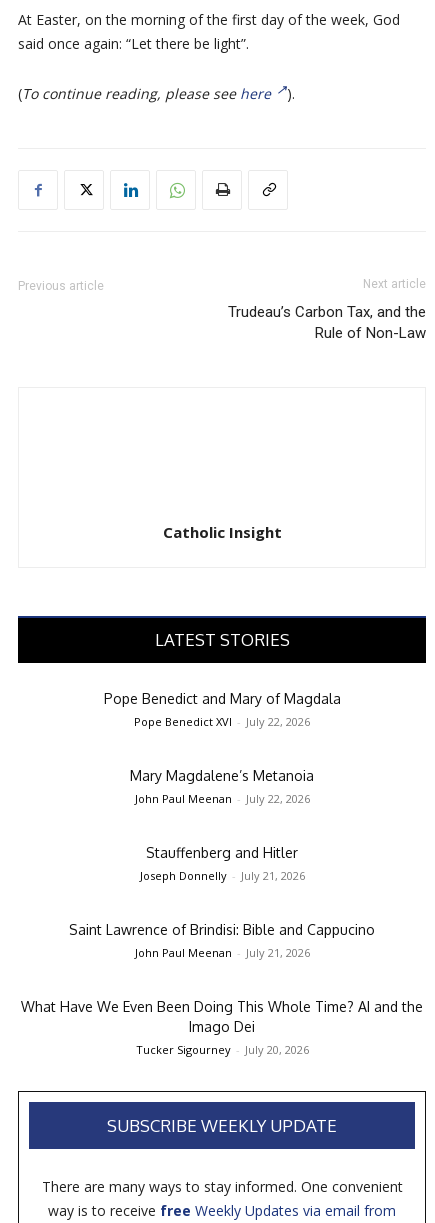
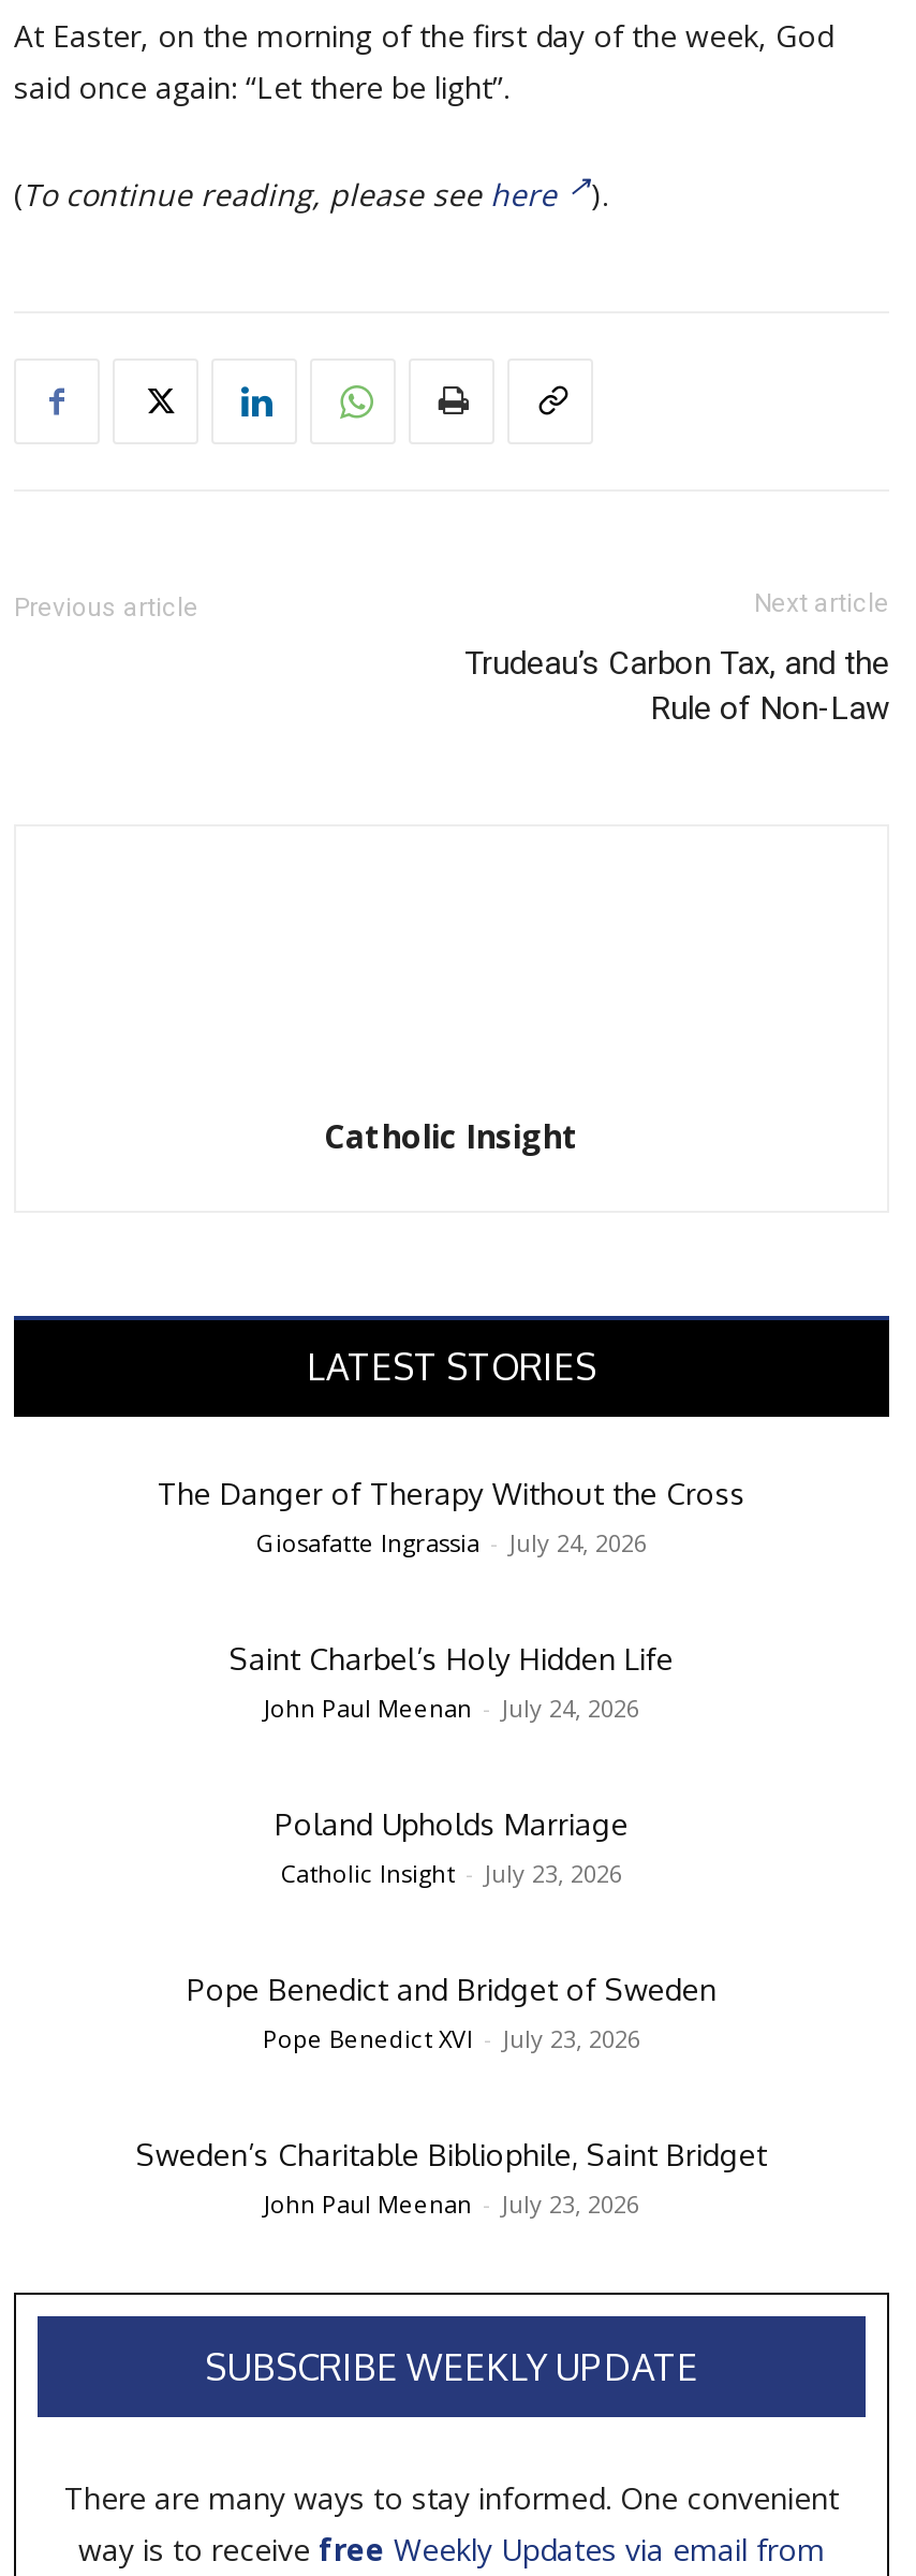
[103,690,340,729] Pope Benedict and Mary of Magdala | Pope Benedict XVI - July 22, 2026 -> [158,1475,745,1558] The Danger of Therapy Without the Cross | Giosafatte Ingrassia - July 24, 2026
[130,767,314,806] Mary Magdalene’s Metanoia | John Paul Meenan - July 22, 2026 -> [230,1640,674,1724] Saint Charbel’s Holy Hidden Life | John Paul Meenan - July 24, 2026
[139,844,304,883] Stauffenberg and Hitler | Joseph Donnelly - July 21, 2026 -> [275,1805,629,1889] Poland Upholds Marriage | Catholic Insight - July 23, 2026
[69,921,375,960] Saint Lawrence of Brindisi: Bible and Cappucino | John Paul Meenan - July 21, 2026 -> [187,1971,716,2054] Pope Benedict and Bridget of Sweden | Pope Benedict XVI - July 23, 2026
[21,998,423,1057] What Have We Even Been Doing This Whole Time? AI and the | Imago Dei | Tucker Sigourney - July 20, 2026 -> [136,2136,767,2220] Sweden’s Charitable Bibliophile, Saint Bridget | John Paul Meenan - July 23, 2026

